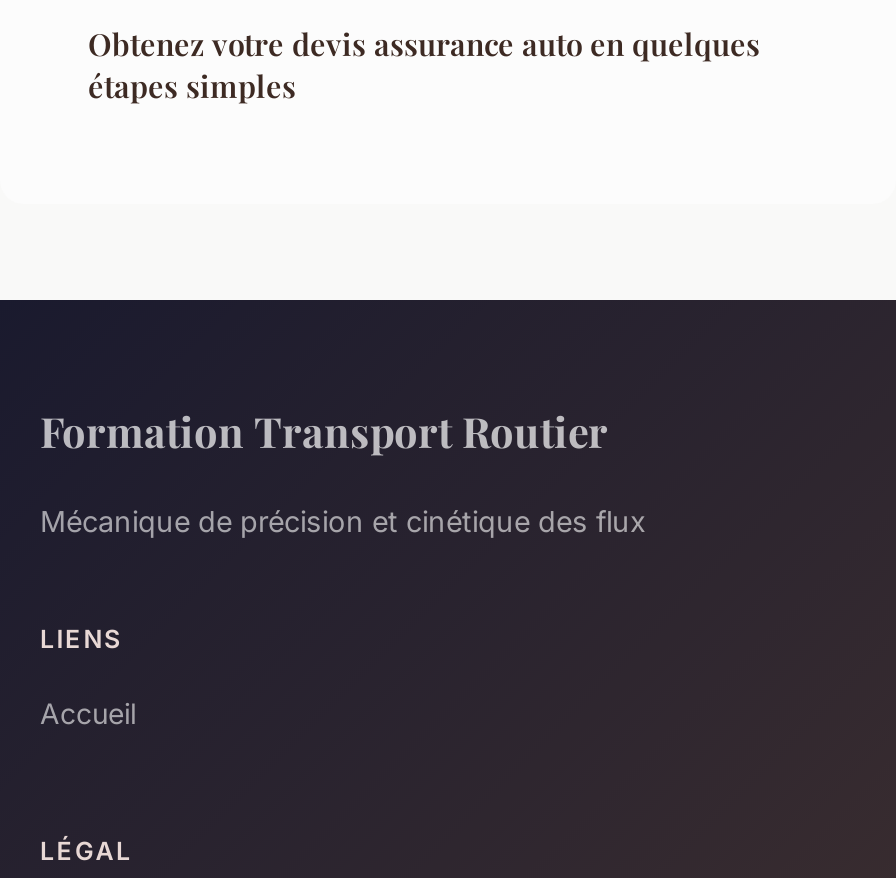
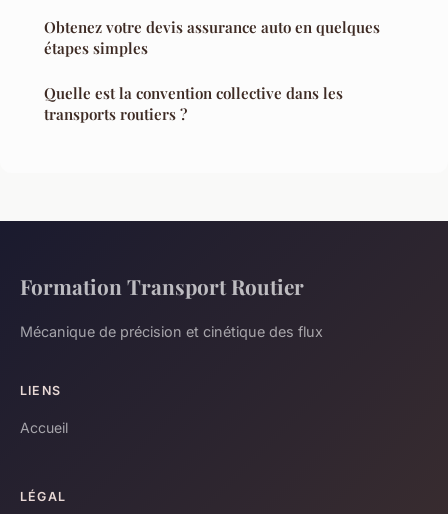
none -> [44,83,343,124] Quelle est la convention collective dans les | transports routiers ?

